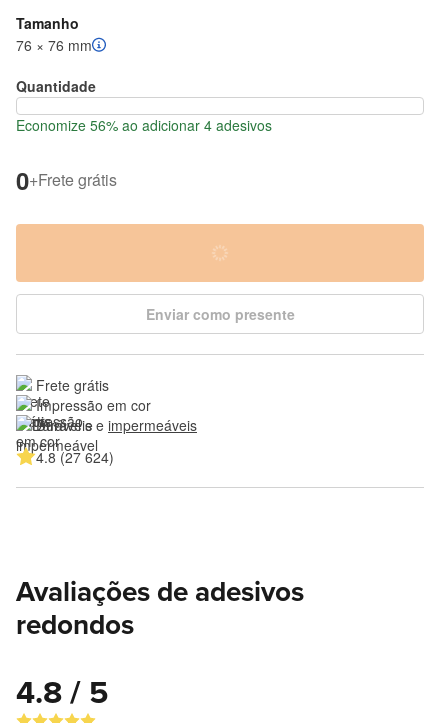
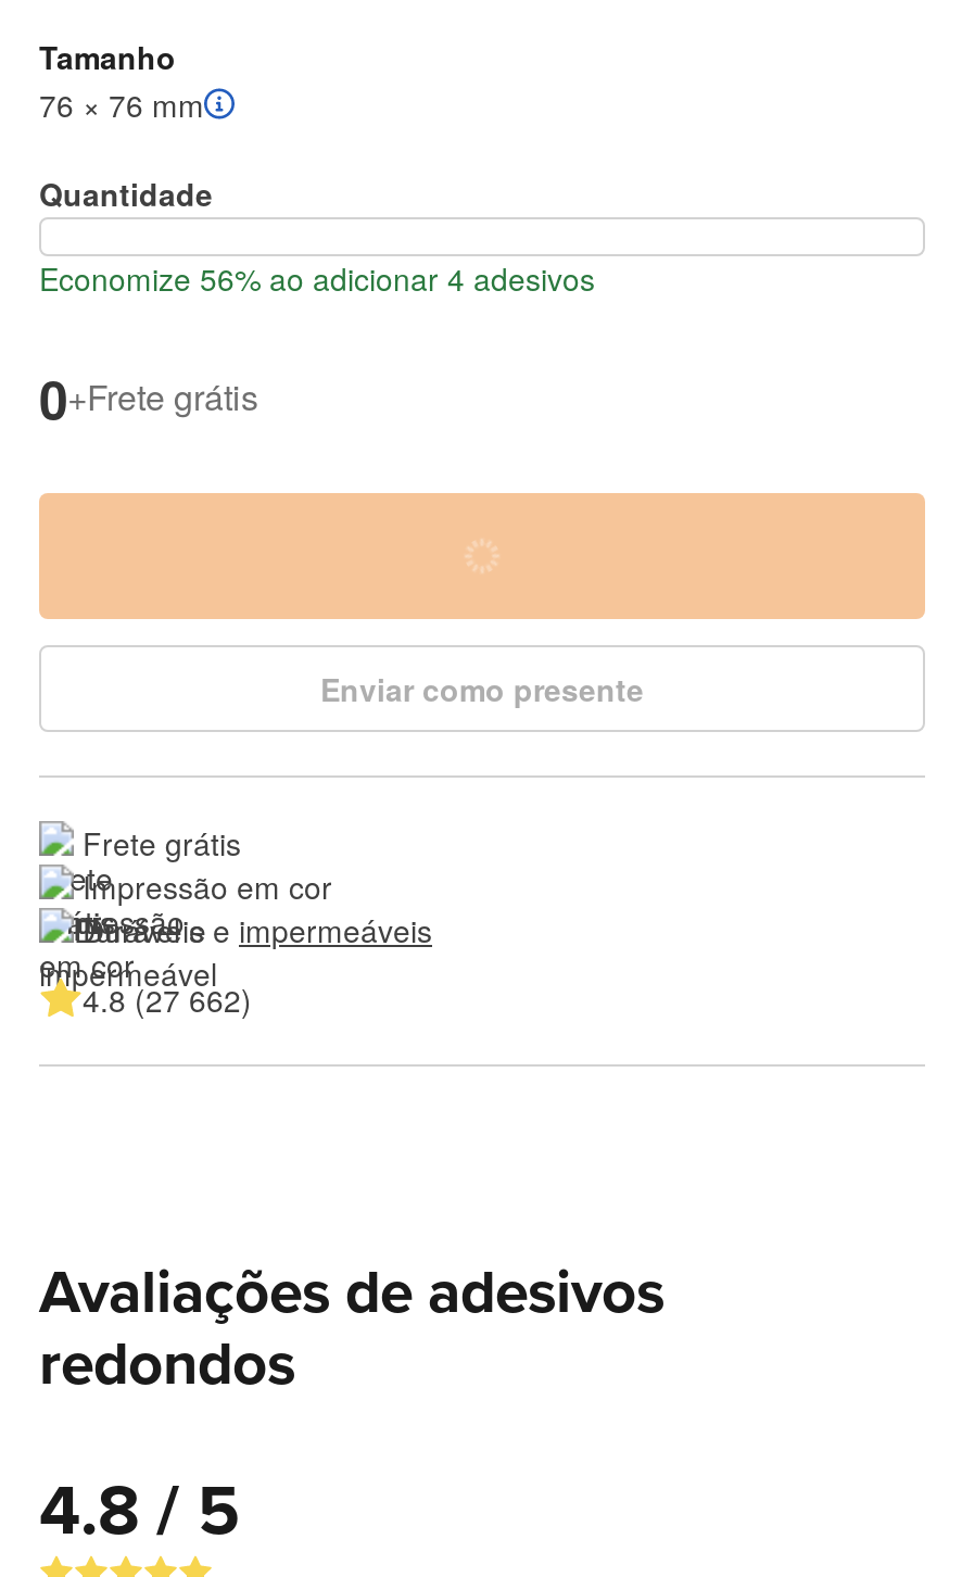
[36,447,114,467] 4.8 (27 624) -> [83,977,252,1020] 4.8 (27 662)

